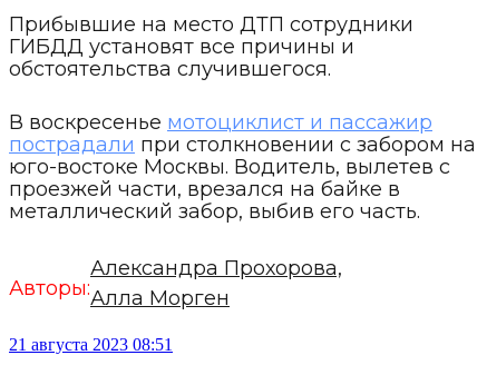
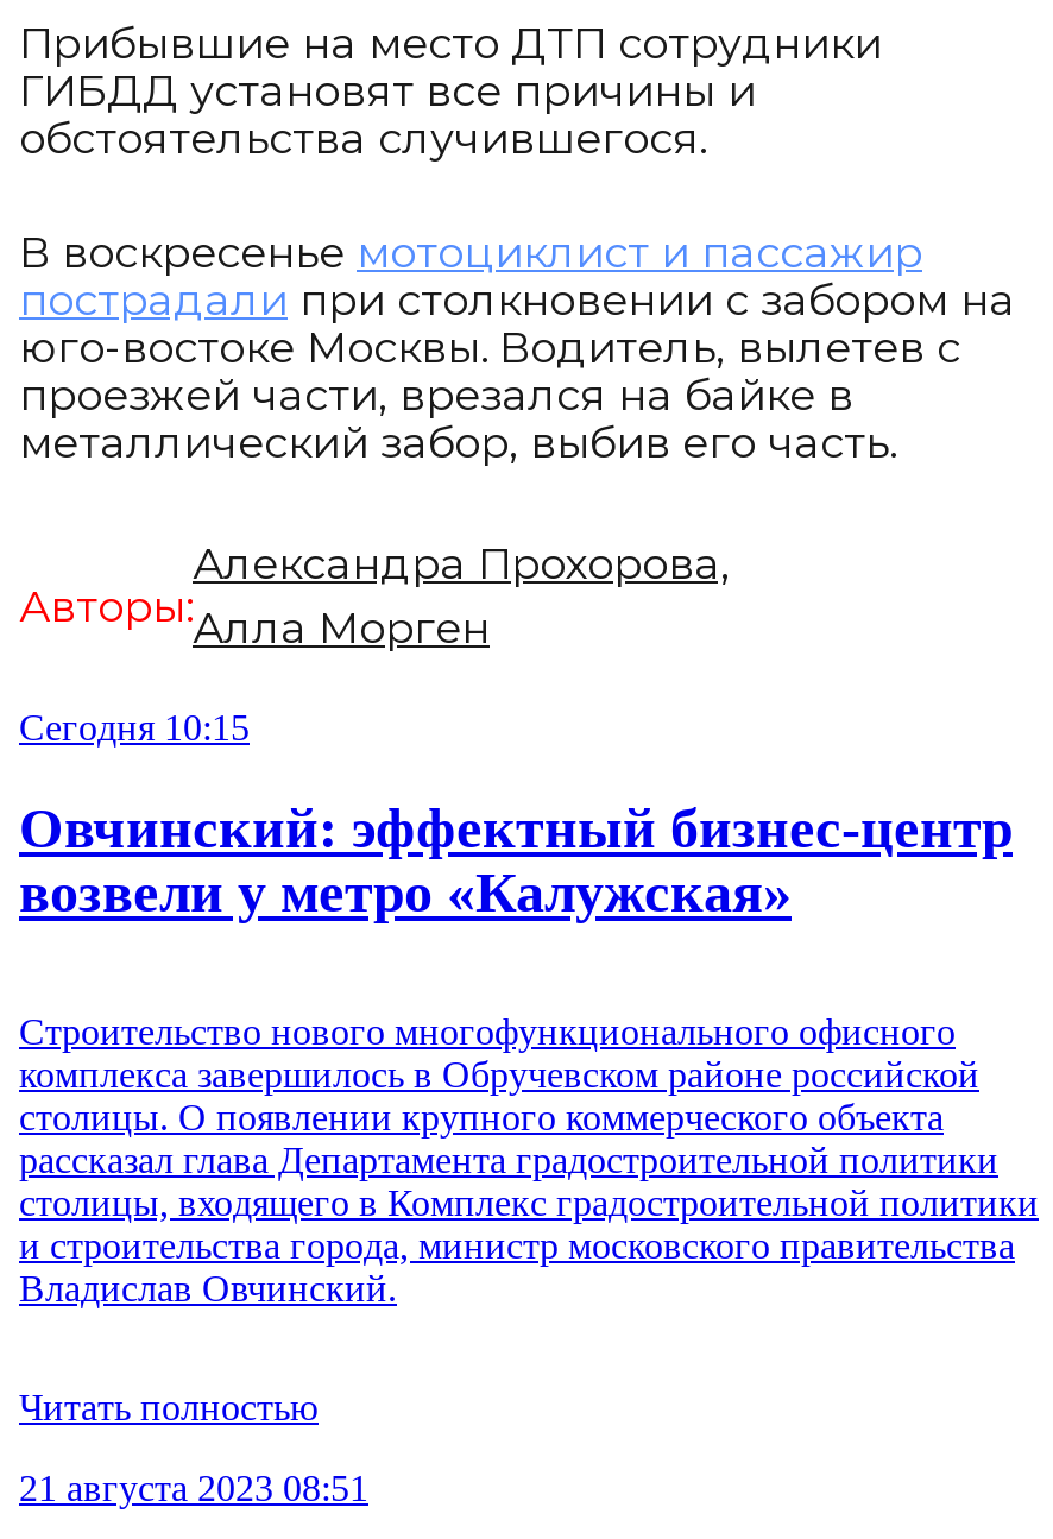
none -> [19,707,1039,1426] Сегодня 10:15 | Овчинский: эффектный бизнес-центр | возвели у метро «Калужская» | Строительство нового многофункционального офисного | комплекса завершилось в Обручевском районе российской | столицы. О появлении крупного коммерческого объекта | рассказал глава Департамента градостроительной политики | столицы, входящего в Комплекс градостроительной политики | и строительства города, министр московского правительства | Владислав Овчинский. | Читать полностью

